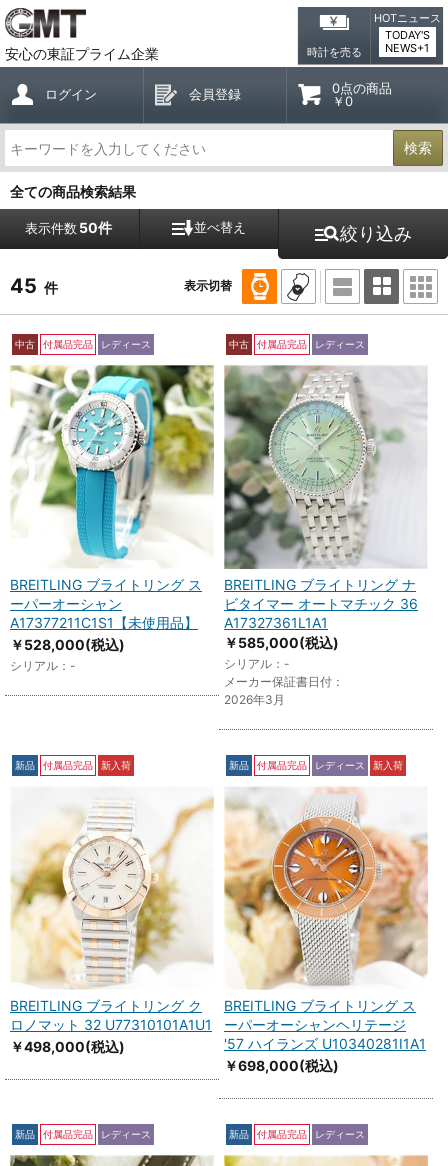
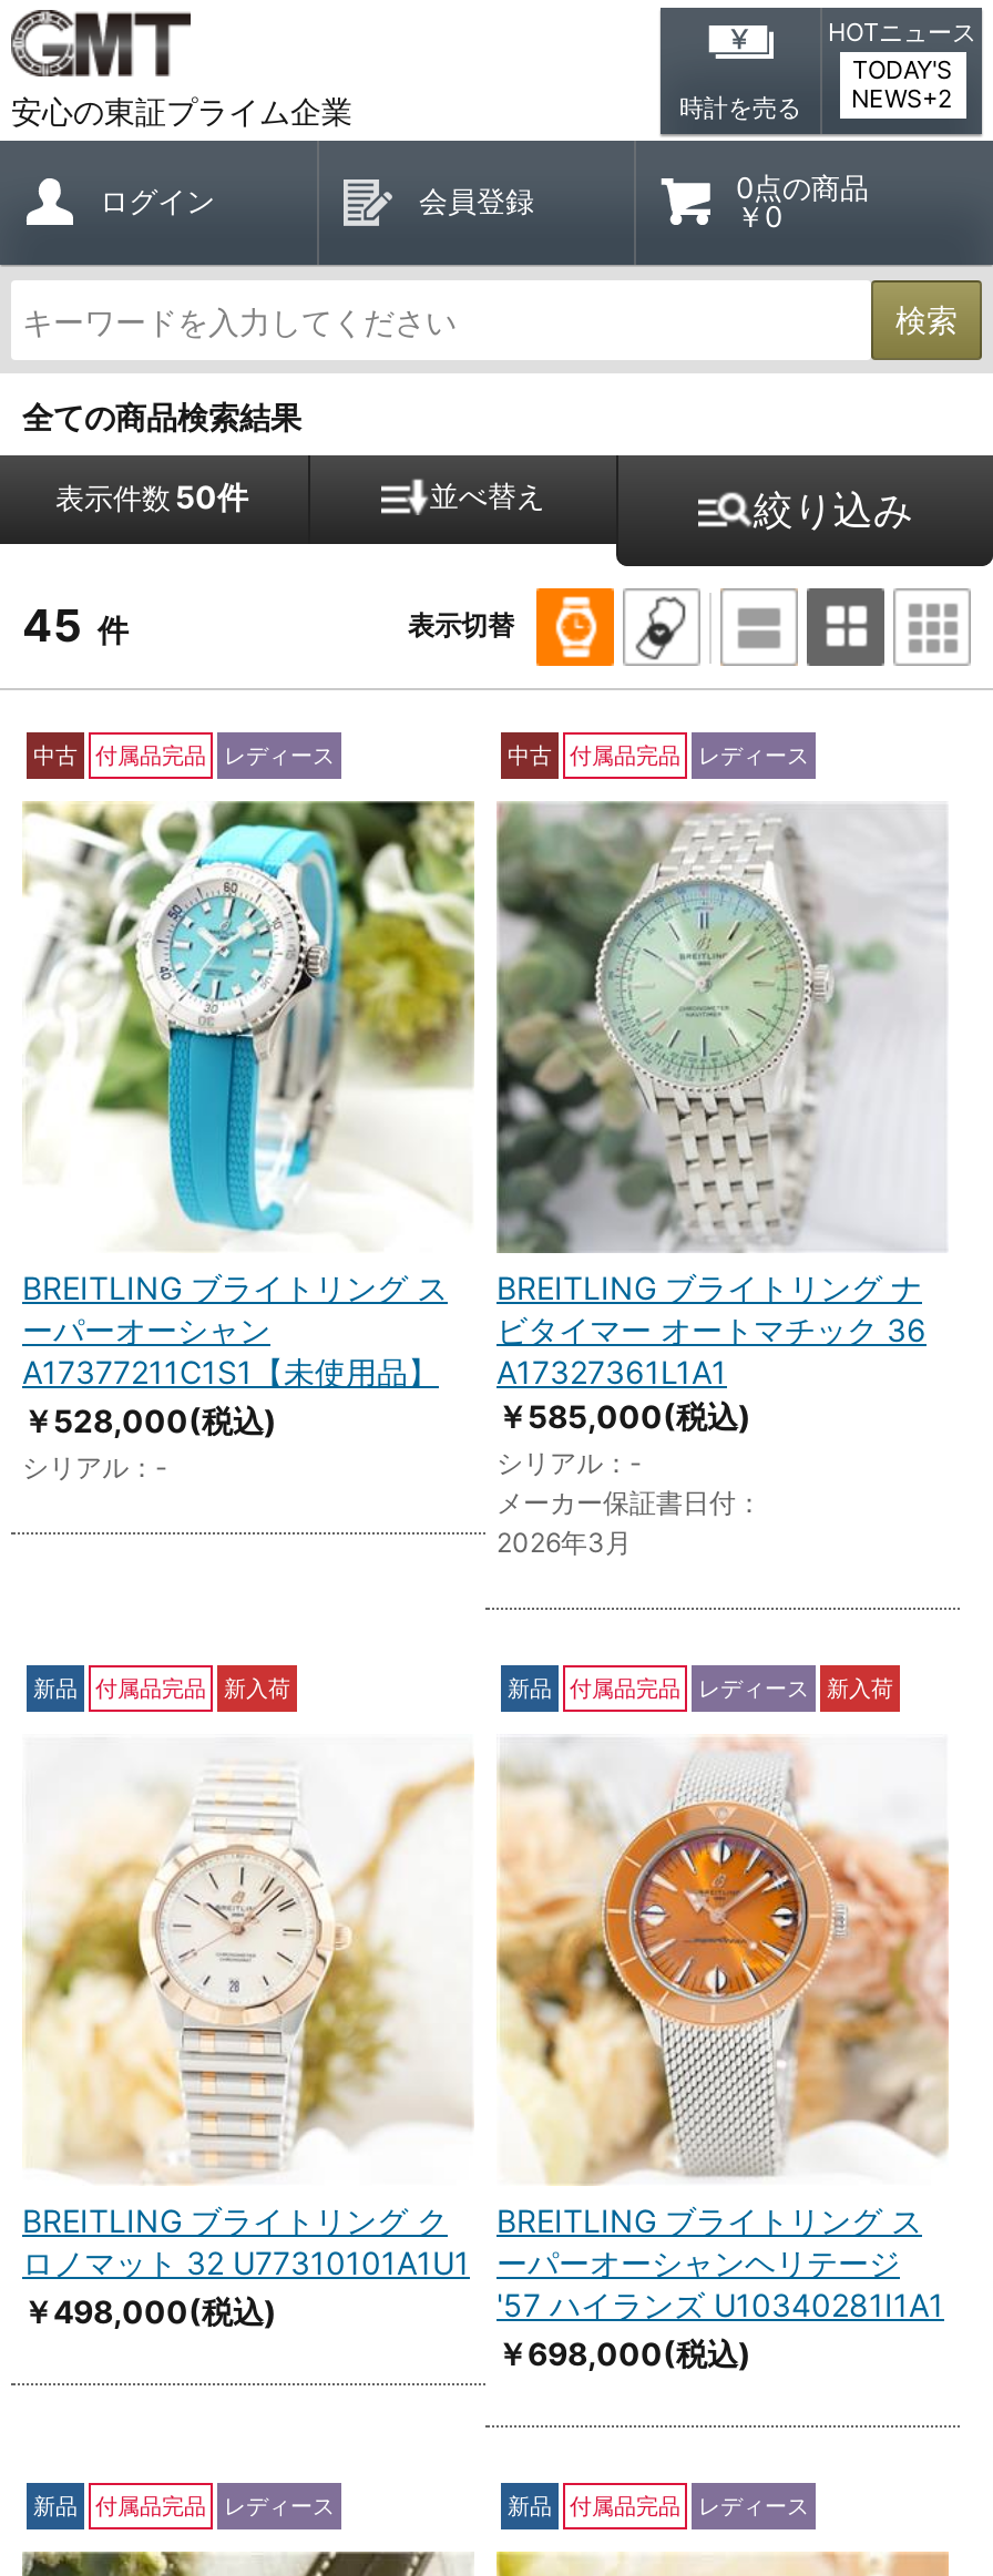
[306,41,429,59] 時計を売る NEWS+1 -> [679,83,953,123] 時計を売る NEWS+2

